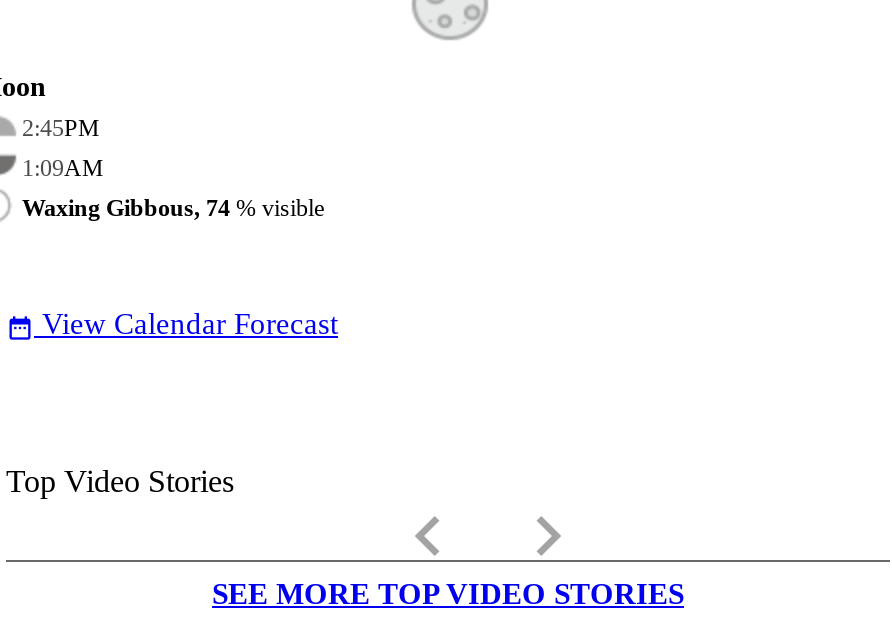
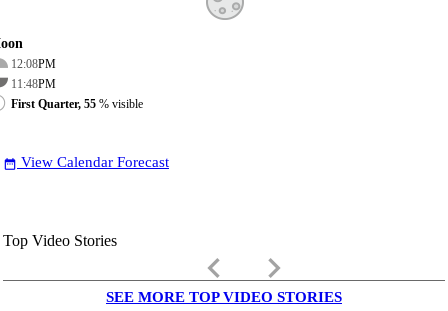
[22,114,324,222] 2:45PM | 1:09AM | Waxing Gibbous, 74% visible -> [11,57,143,111] 12:08PM | 11:48PM | First Quarter, 55% visible

